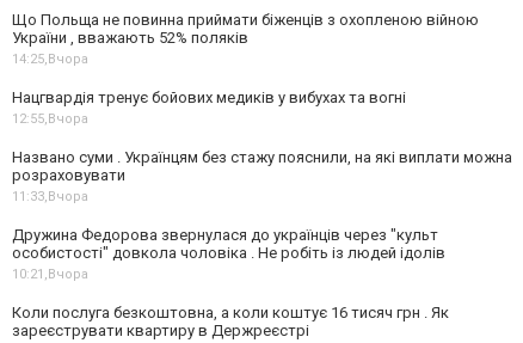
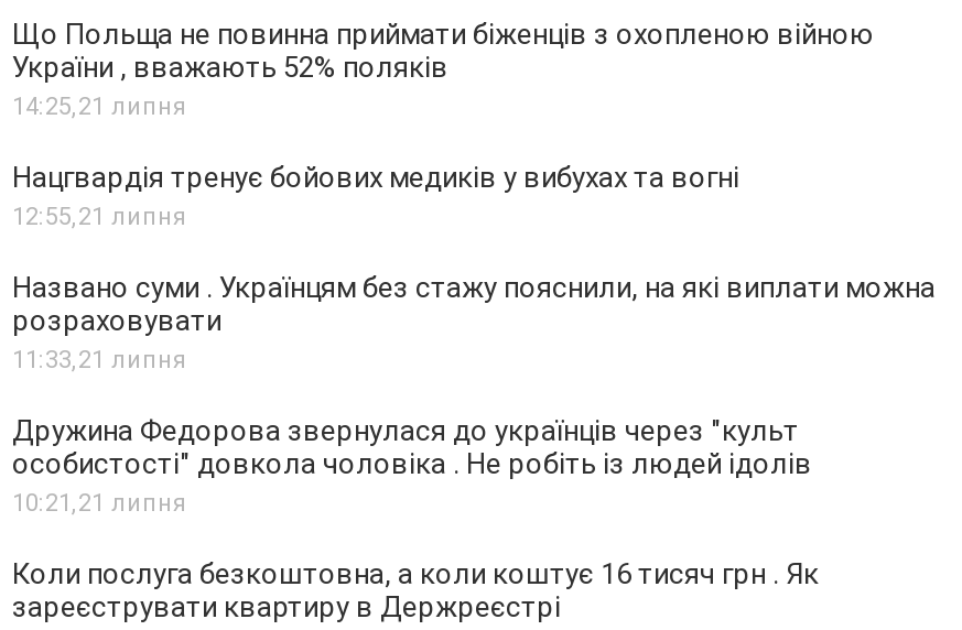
[12,51,88,67] 14:25,Вчора -> [12,93,186,121] 14:25,21 липня
[12,111,88,127] 12:55,Вчора -> [12,203,186,231] 12:55,21 липня
[12,189,88,204] 11:33,Вчора -> [12,346,186,374] 11:33,21 липня
[12,267,88,282] 10:21, Вчора -> [12,489,186,518] 10:21, 21 липня

